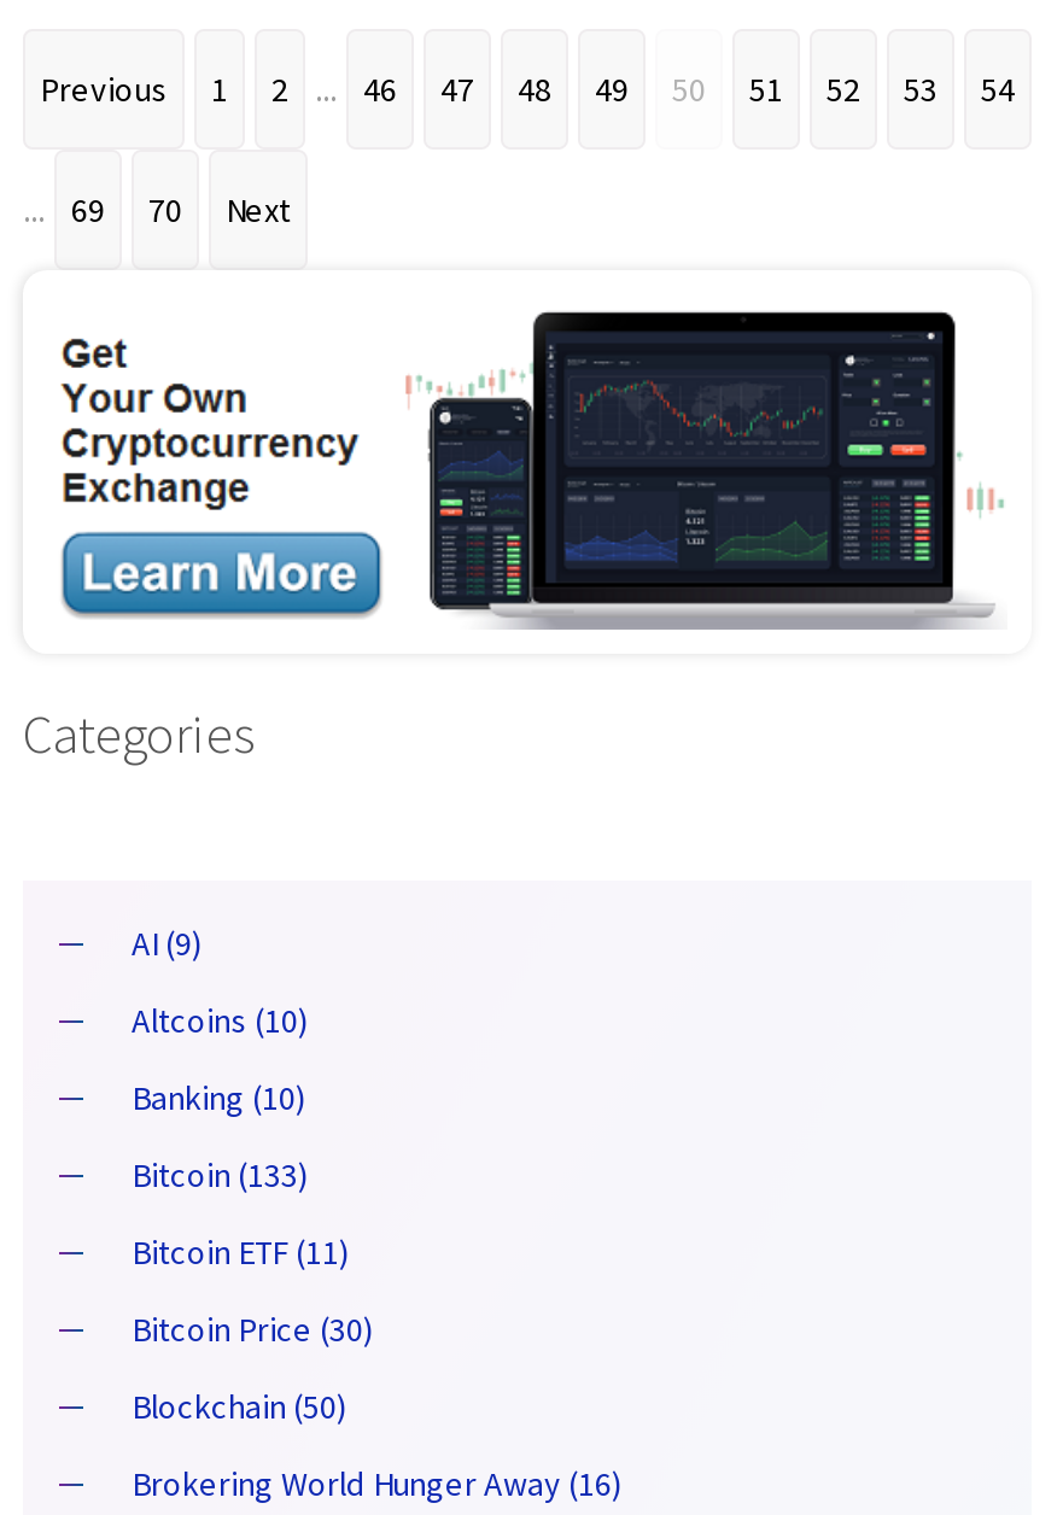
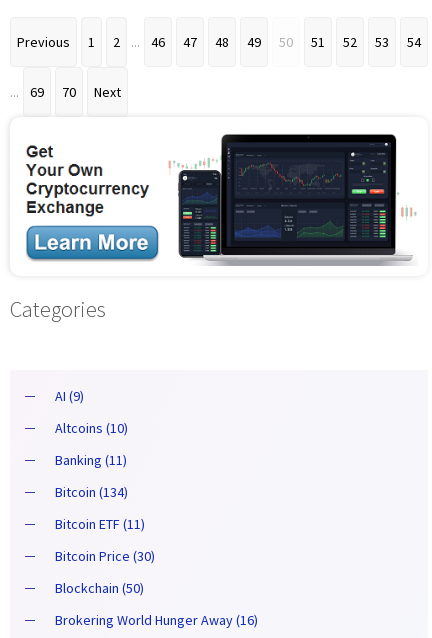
[132,1075,305,1118] Banking (10) -> [55,450,127,468] Banking (11)
[132,1152,308,1195] Bitcoin (133) -> [55,482,128,500] Bitcoin (134)

